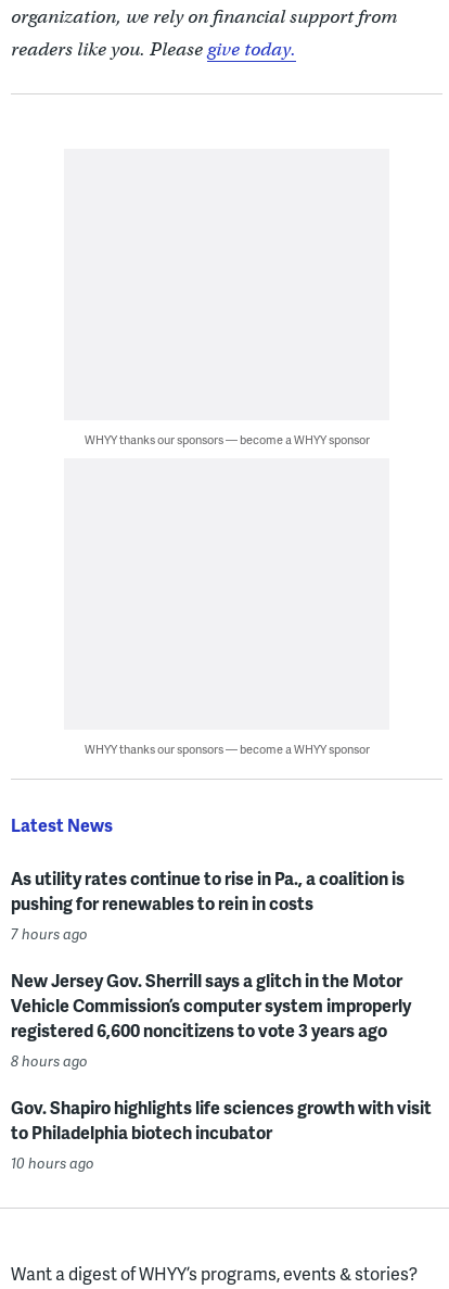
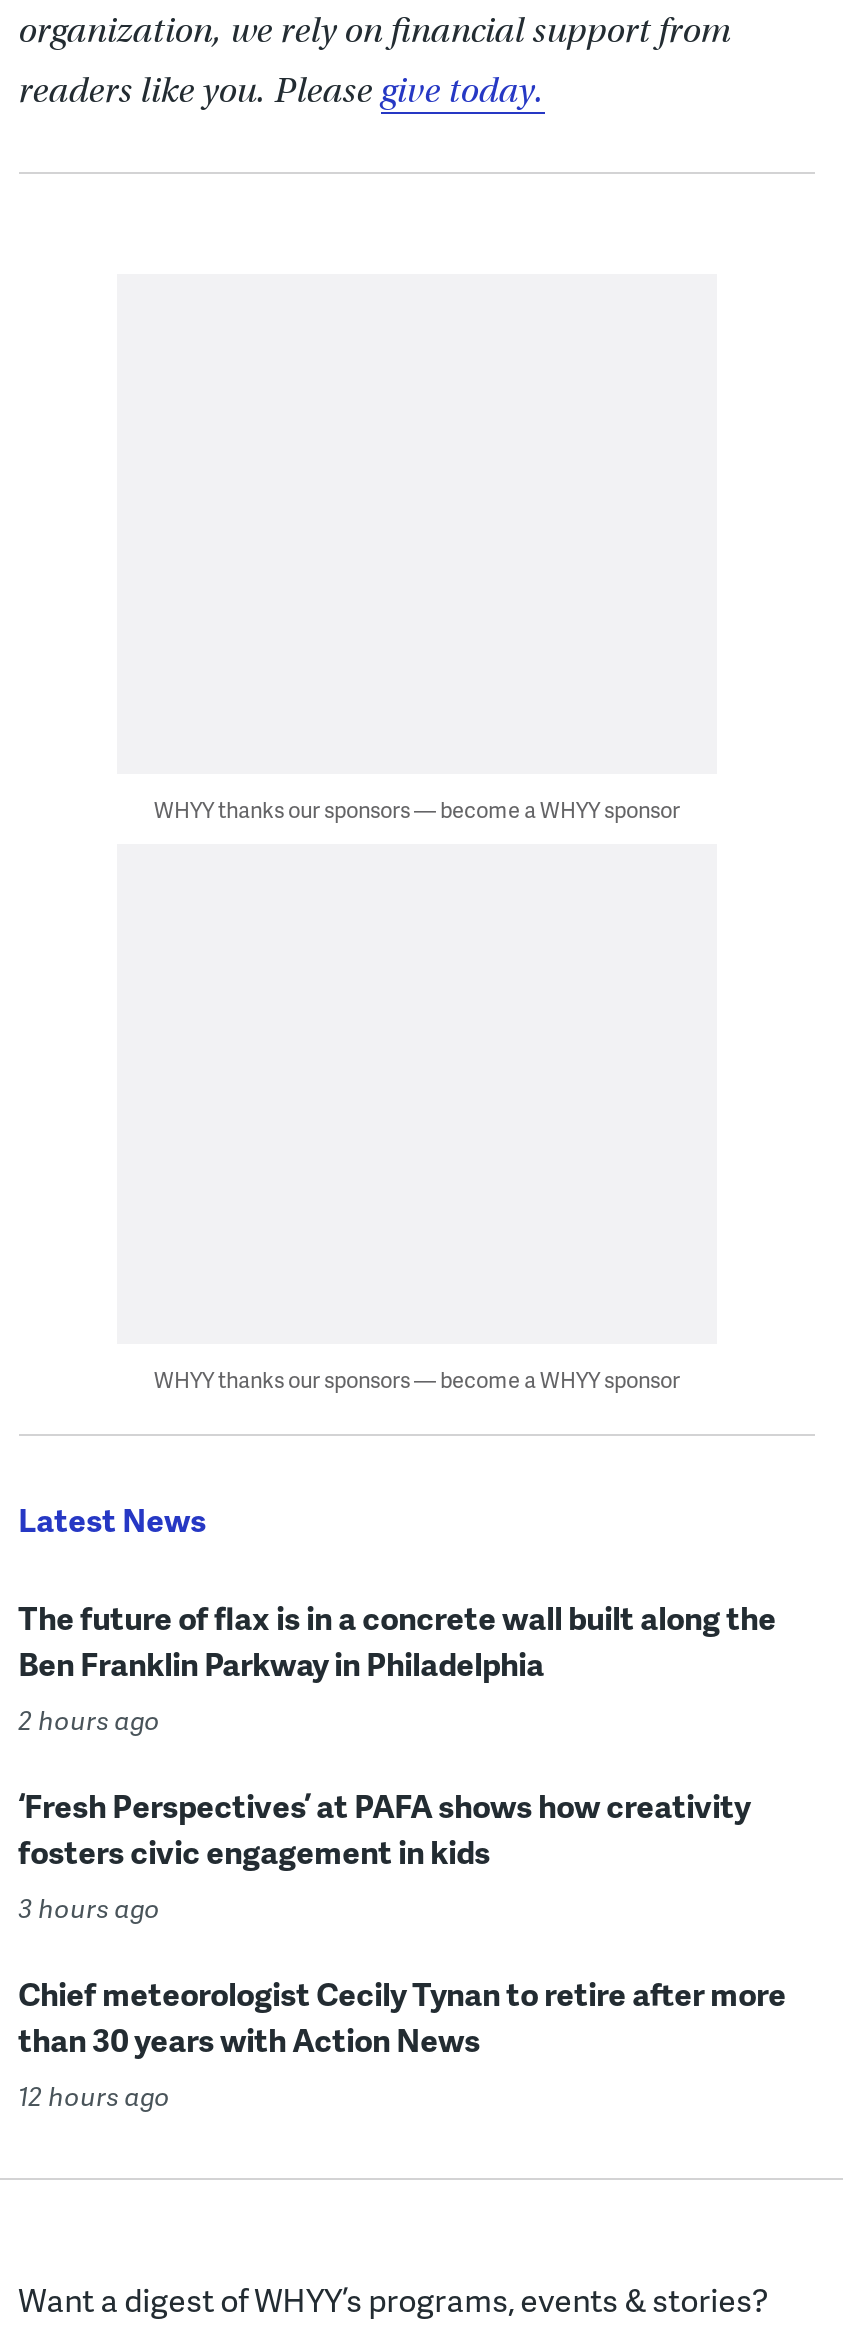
[10,865,404,944] As utility rates continue to rise in Pa., a coalition is | pushing for renewables to rein in costs | 7 hours ago -> [18,1594,776,1738] The future of flax is in a concrete wall built along the | Ben Franklin Parkway in Philadelphia | 2 hours ago
[10,968,411,1071] New Jersey Gov. Sherrill says a glitch in the Motor | Vehicle Commission’s computer system improperly | registered 6,600 noncitizens to vote 3 years ago | 8 hours ago -> [18,1782,750,1926] ‘Fresh Perspectives’ at PAFA shows how creativity | fosters civic engagement in kids | 3 hours ago
[10,1095,431,1173] Gov. Shapiro highlights life sciences growth with visit | to Philadelphia biotech incubator | 10 hours ago -> [18,1970,786,2114] Chief meteorologist Cecily Tynan to retire after more | than 30 years with Action News | 12 hours ago

